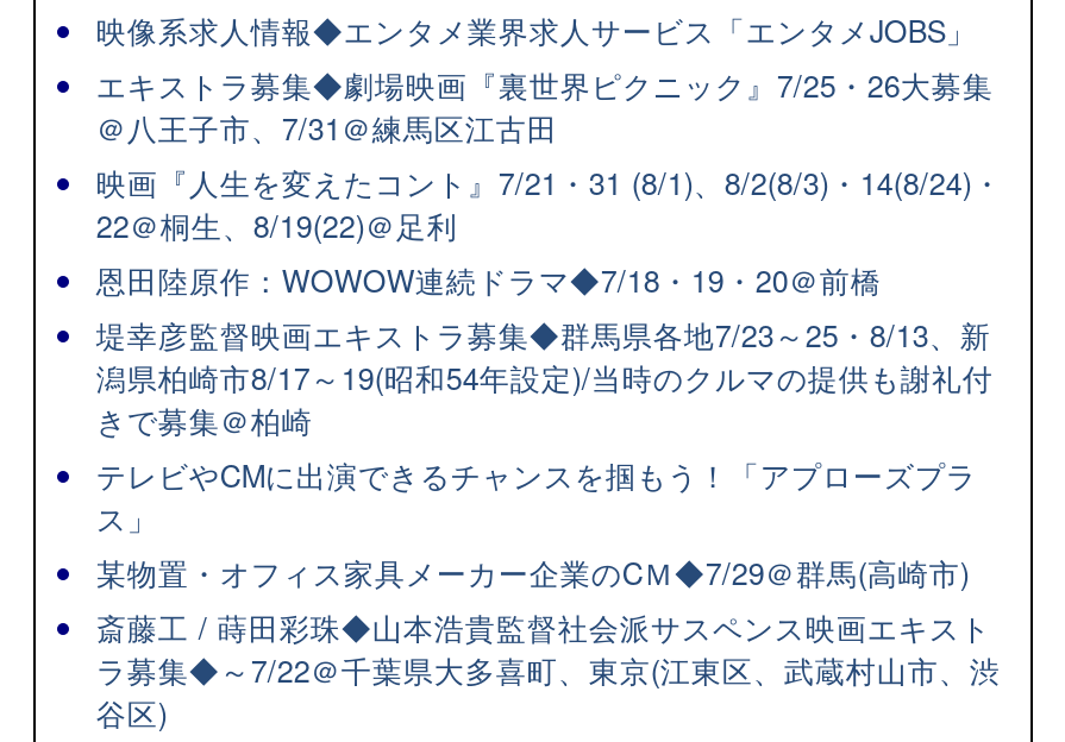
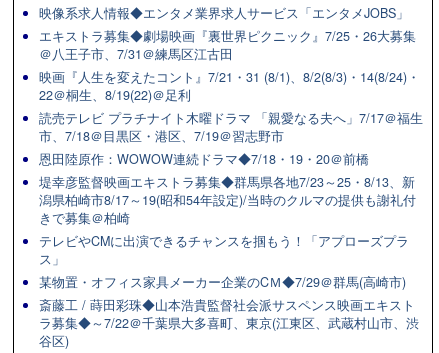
none -> [39,109,423,145] 読売テレビ プラチナイト木曜ドラマ 「親愛なる夫へ」7/17＠福生 | 市、7/18＠目黒区・港区、7/19＠習志野市

